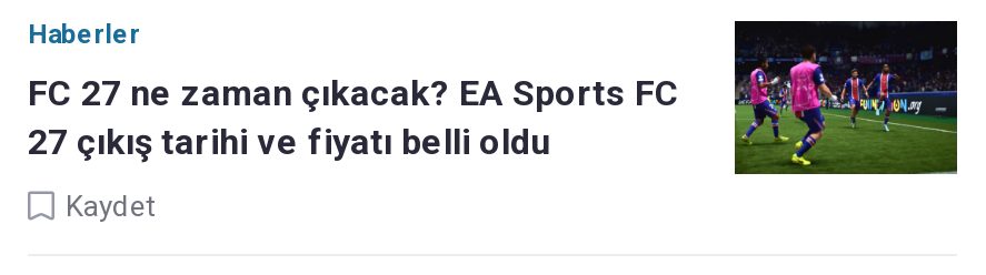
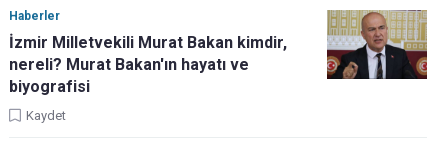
[28,21,959,176] [image] | FC 27 ne zaman çıkacak? EA Sports FC | 27 çıkış tarihi ve fiyatı belli oldu -> [9,9,428,96] [image] | İzmir Milletvekili Murat Bakan kimdir, | nereli? Murat Bakan'ın hayatı ve | biyografisi

